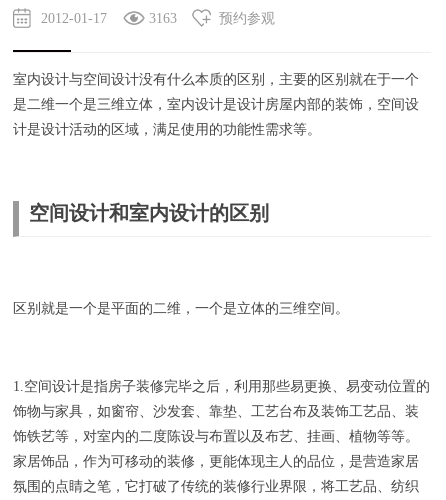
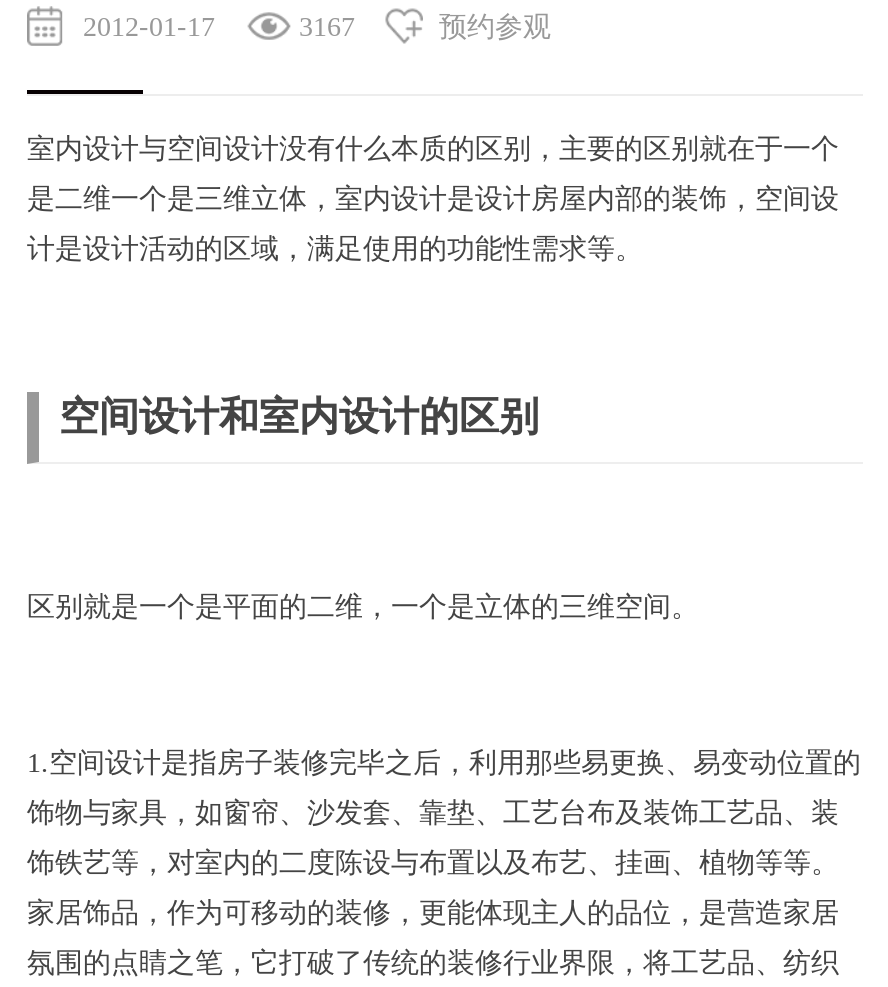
[149,11,177,26] 3163 -> [299,12,355,42] 3167

